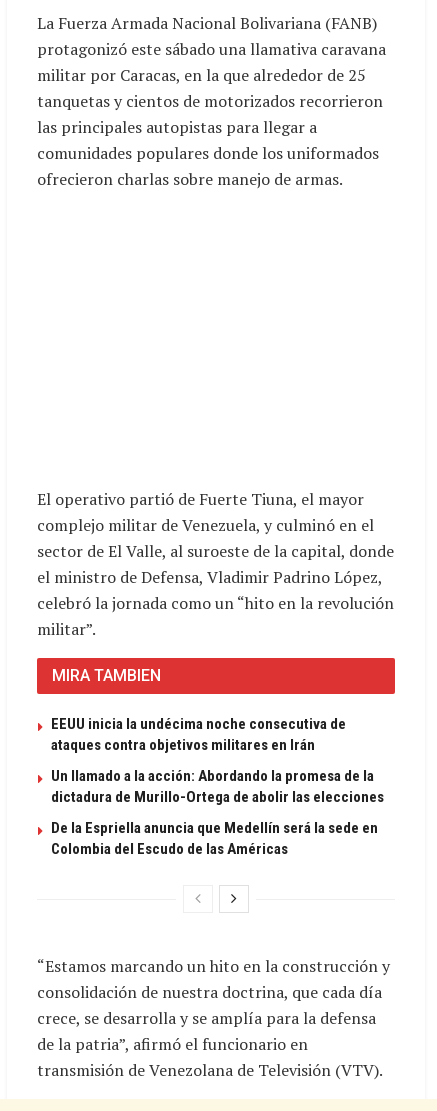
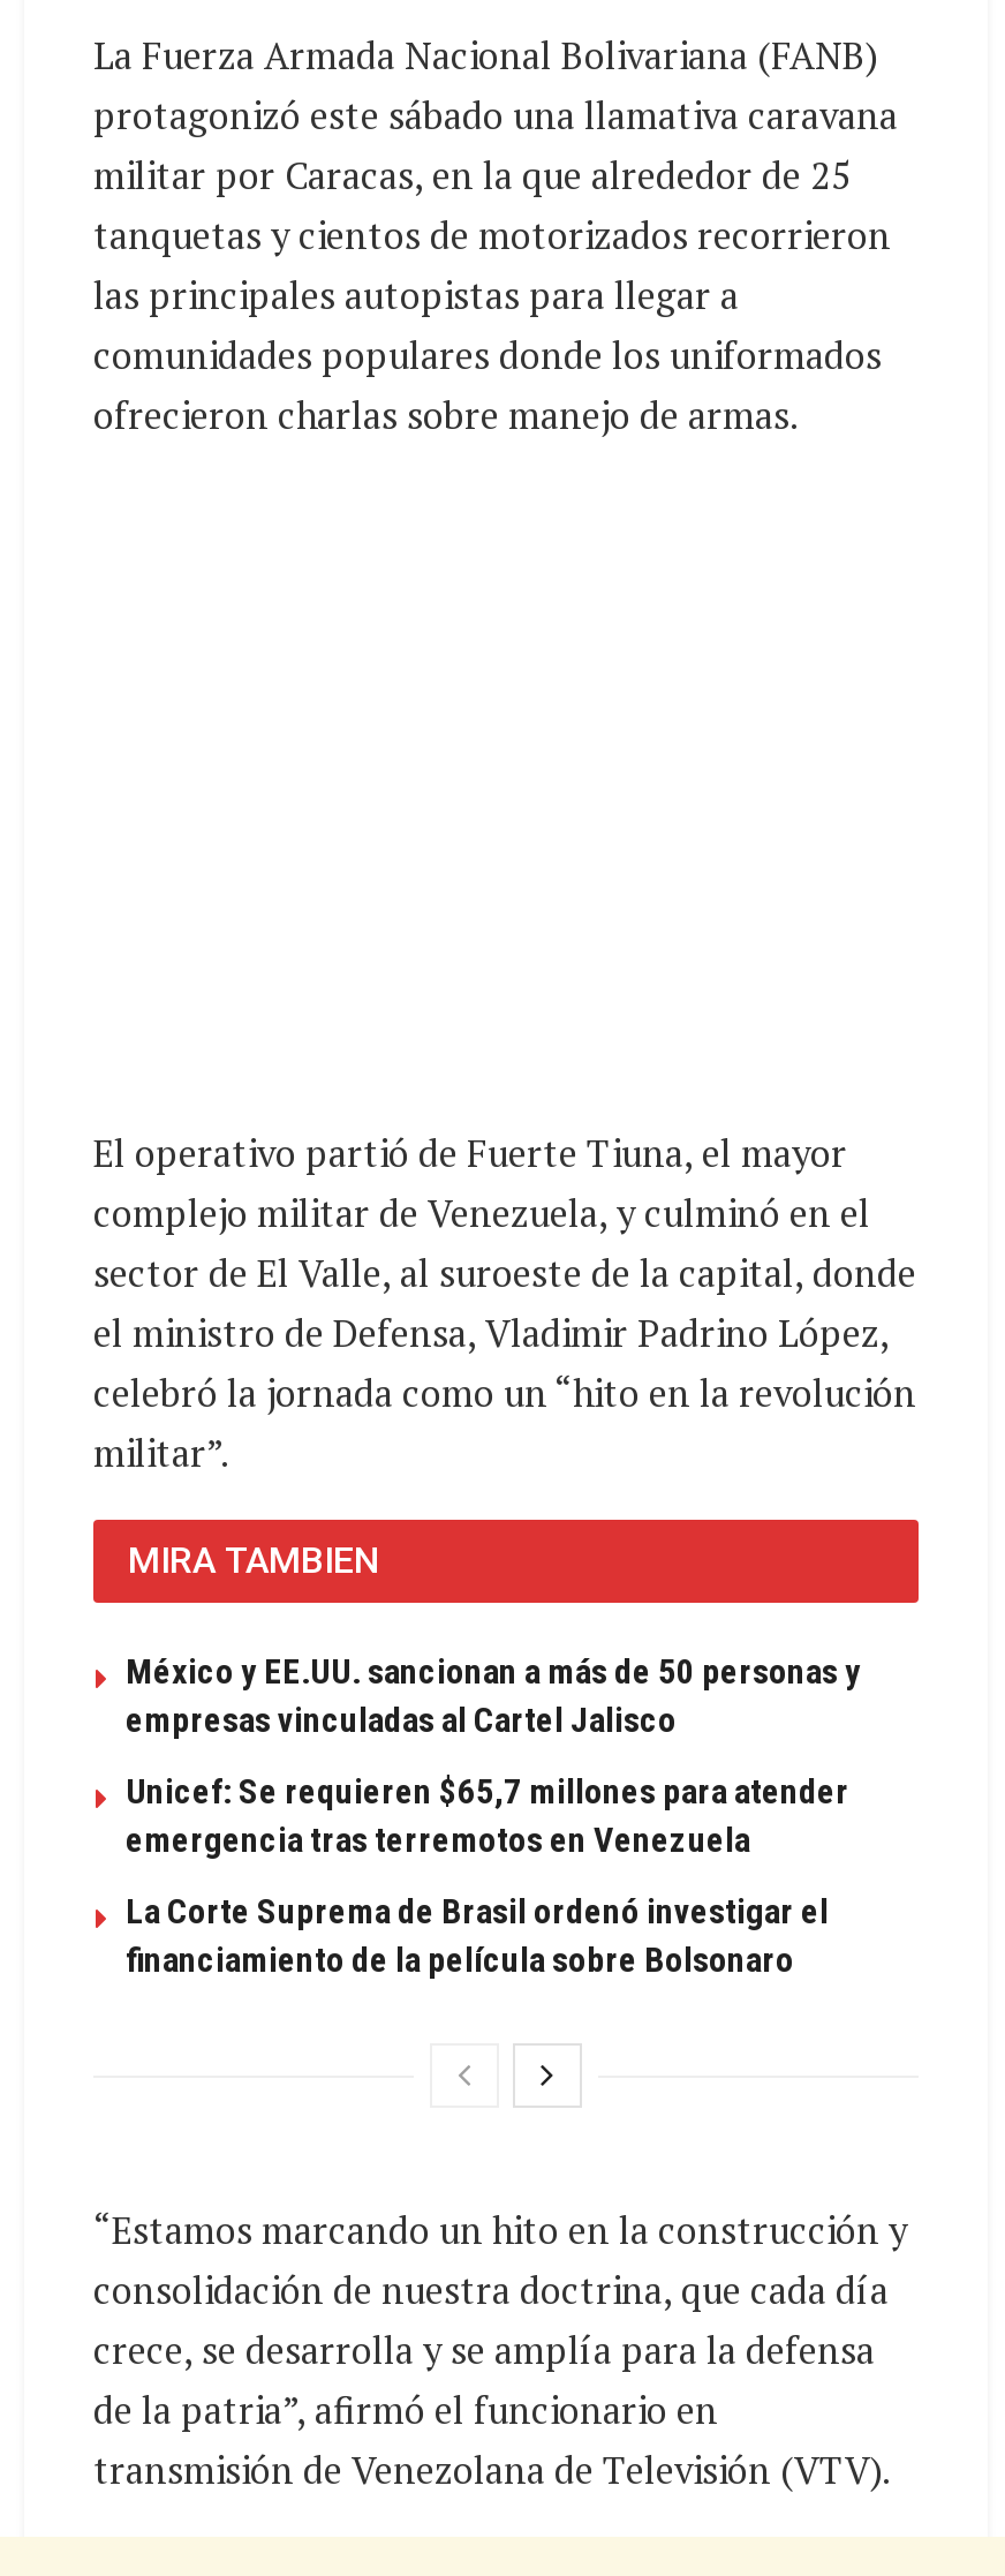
[51,715,346,754] EEUU inicia la undécima noche consecutiva de | ataques contra objetivos militares en Irán -> [126,1651,861,1741] México y EE.UU. sancionan a más de 50 personas y | empresas vinculadas al Cartel Jalisco
[51,767,384,806] Un llamado a la acción: Abordando la promesa de la | dictadura de Murillo-Ortega de abolir las elecciones -> [126,1771,849,1861] Unicef: Se requieren $65,7 millones para atender | emergencia tras terremotos en Venezuela
[51,819,378,858] De la Espriella anuncia que Medellín será la sede en | Colombia del Escudo de las Américas -> [126,1891,829,1981] La Corte Suprema de Brasil ordenó investigar el | financiamiento de la película sobre Bolsonaro

